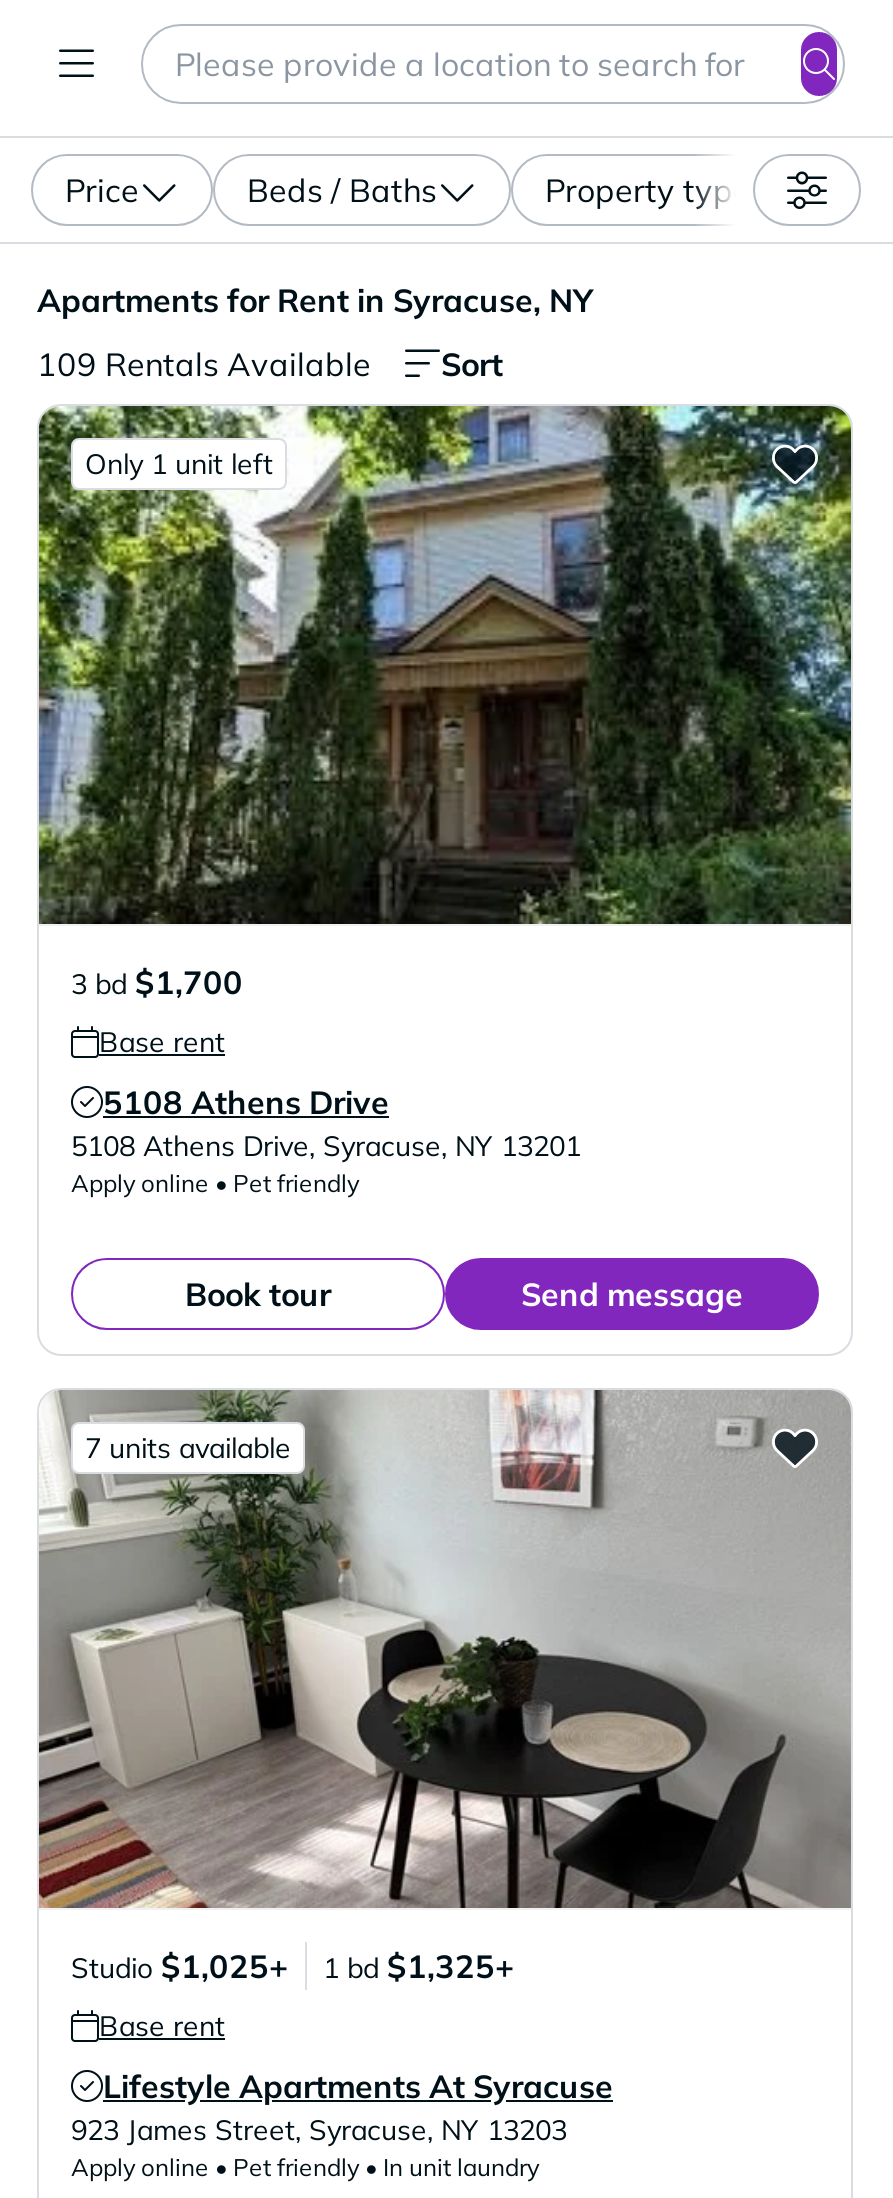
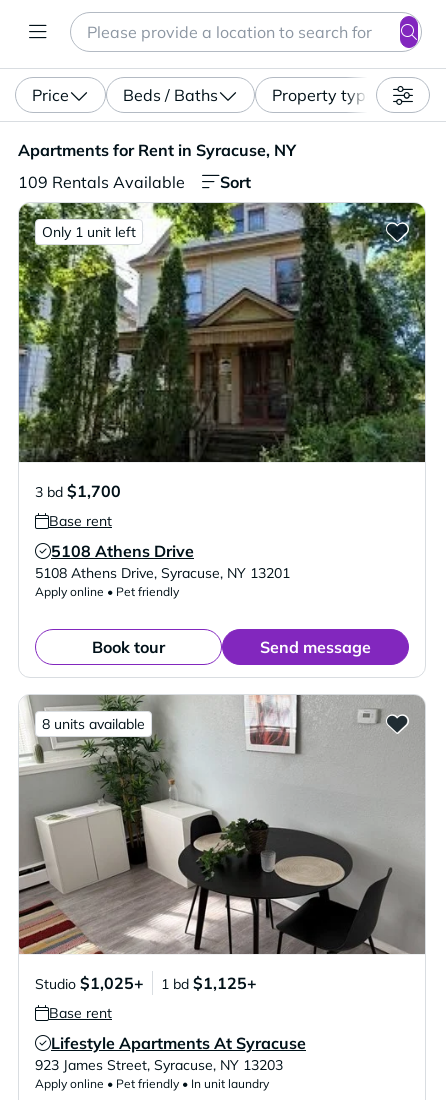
[85,1430,291,1466] 7 units available -> [42,715,145,733] 8 units available
[71,1946,515,1986] Studio $1,025+ 1 bd $1,325+ -> [35,973,257,993] Studio $1,025+ 1 bd $1,125+

